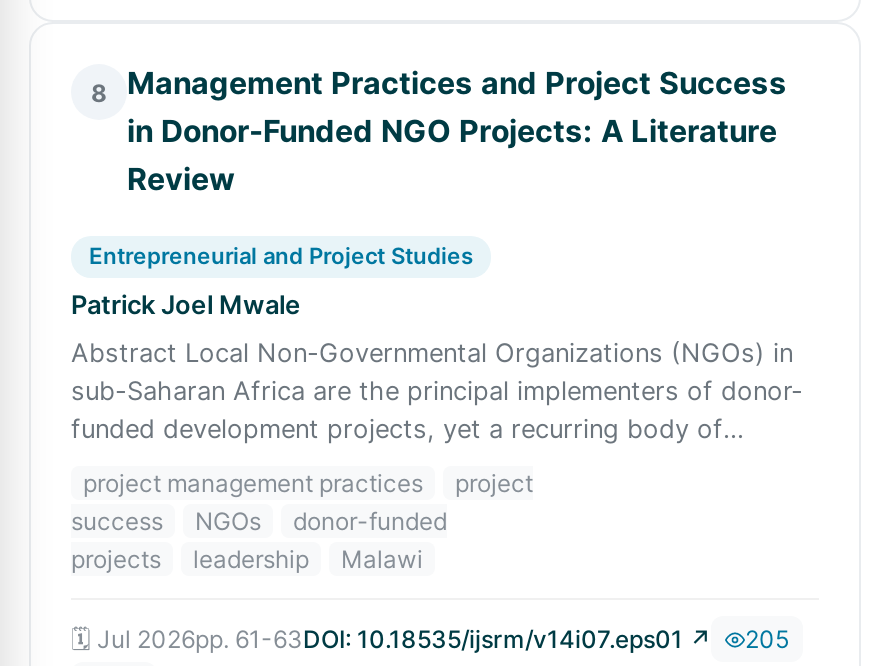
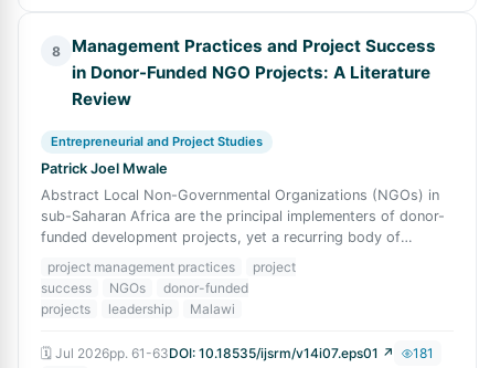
[745,624,789,654] 205 -> [413,345,434,361] 181

